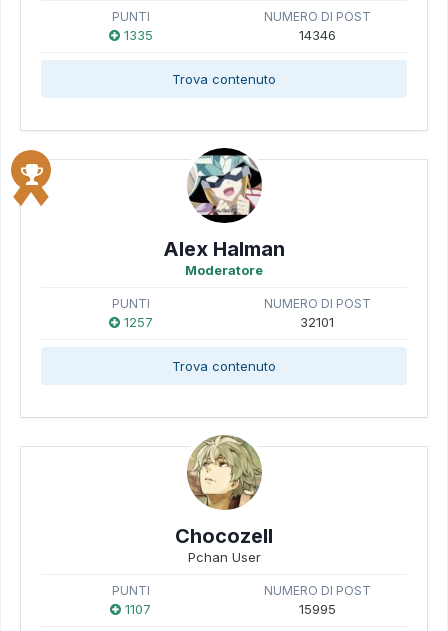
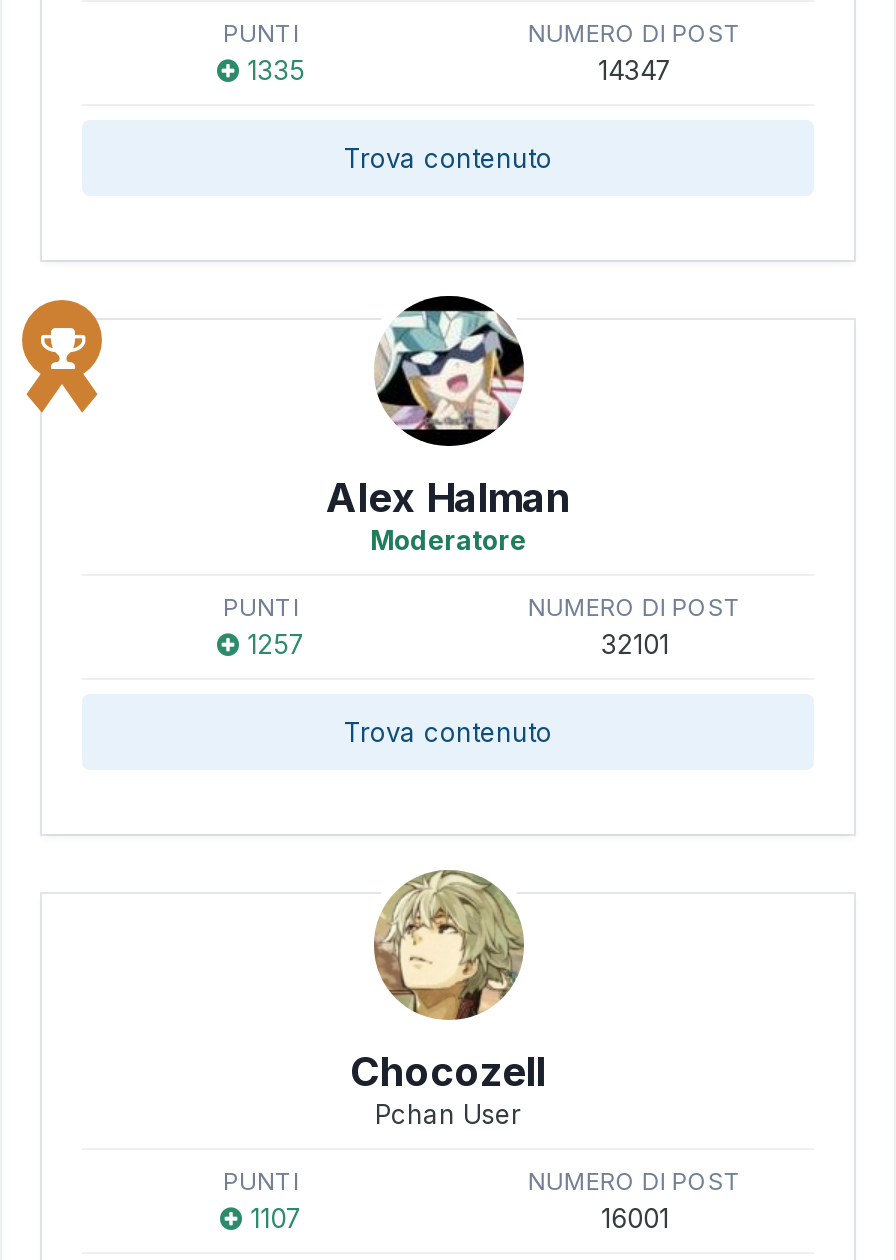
[299,27,336,43] 14346 -> [598,54,672,86] 14347
[299,601,336,617] 15995 -> [601,1202,669,1234] 16001

